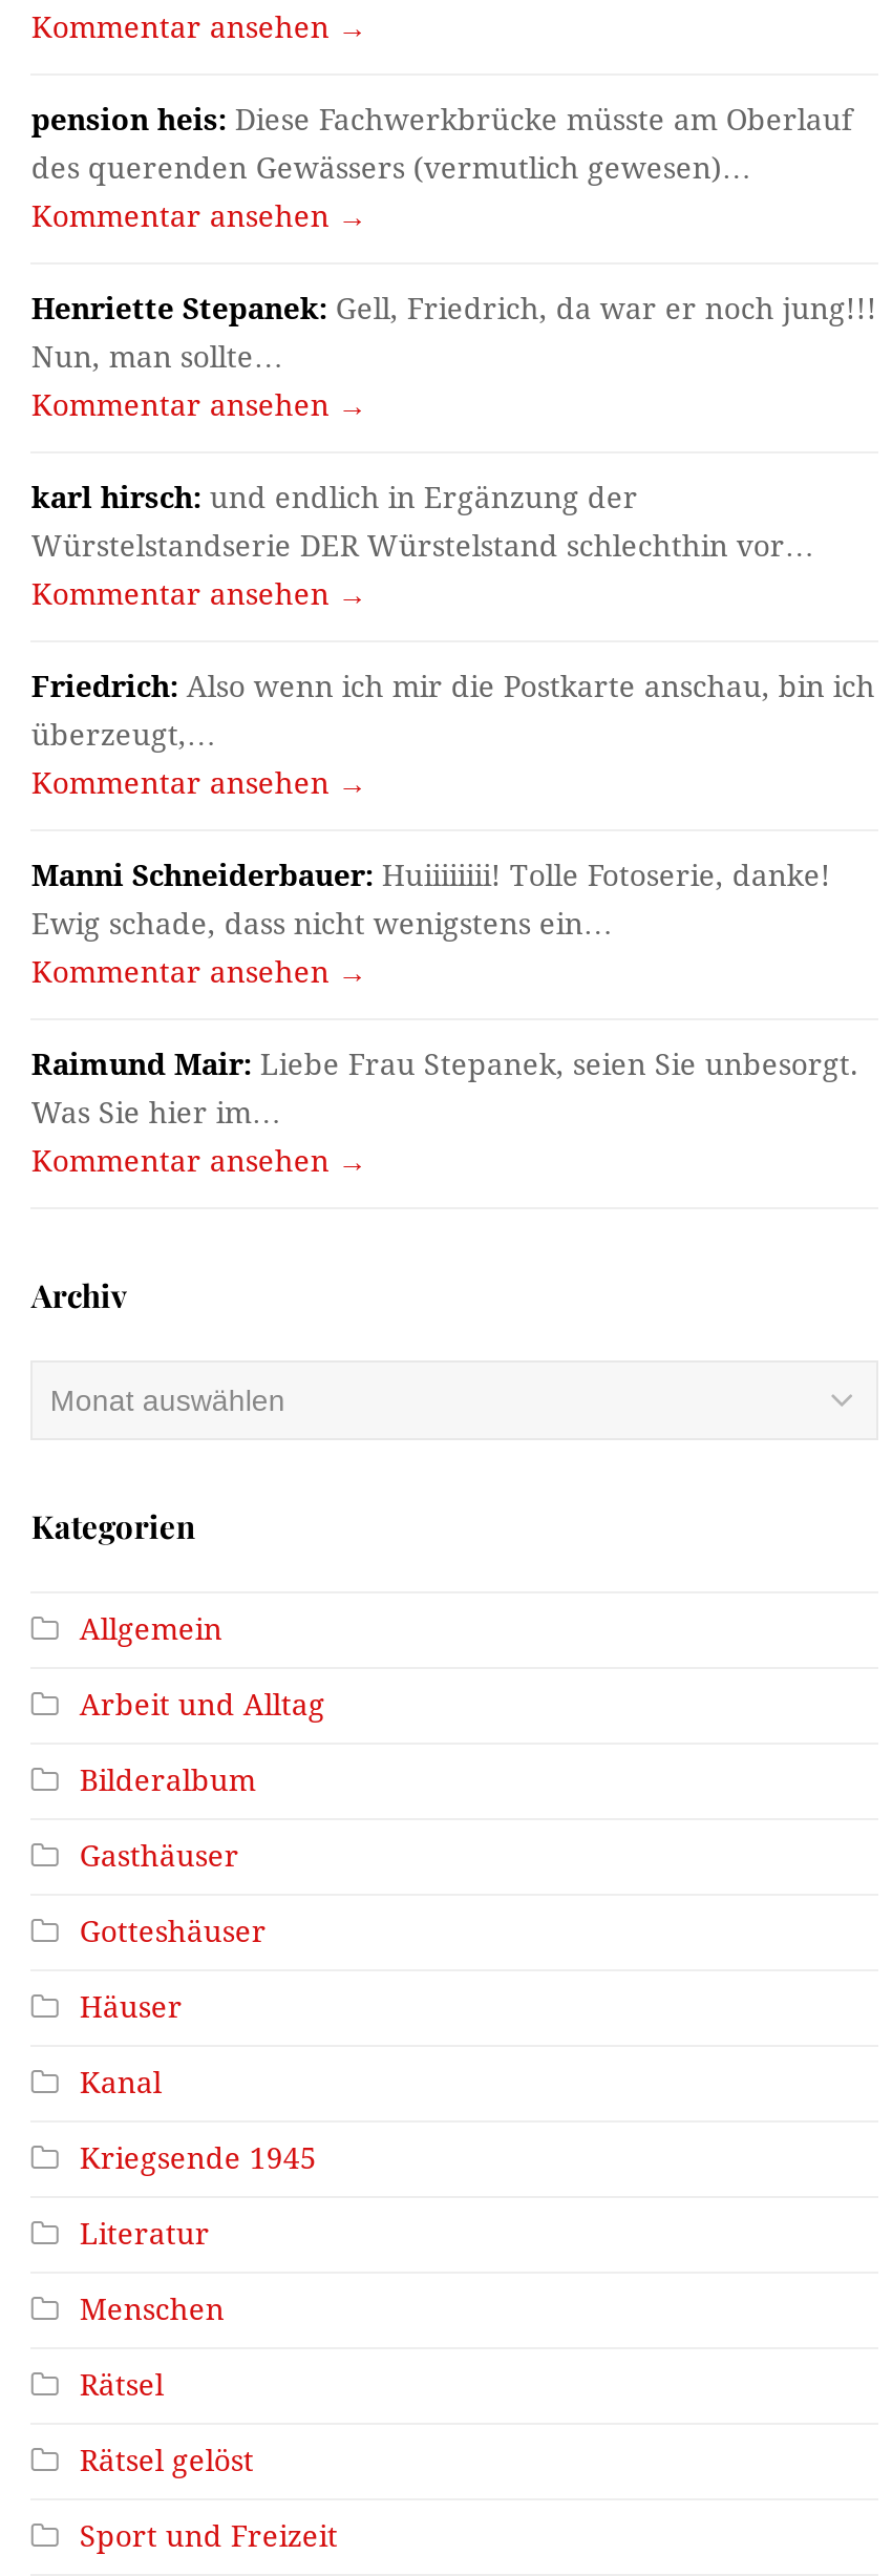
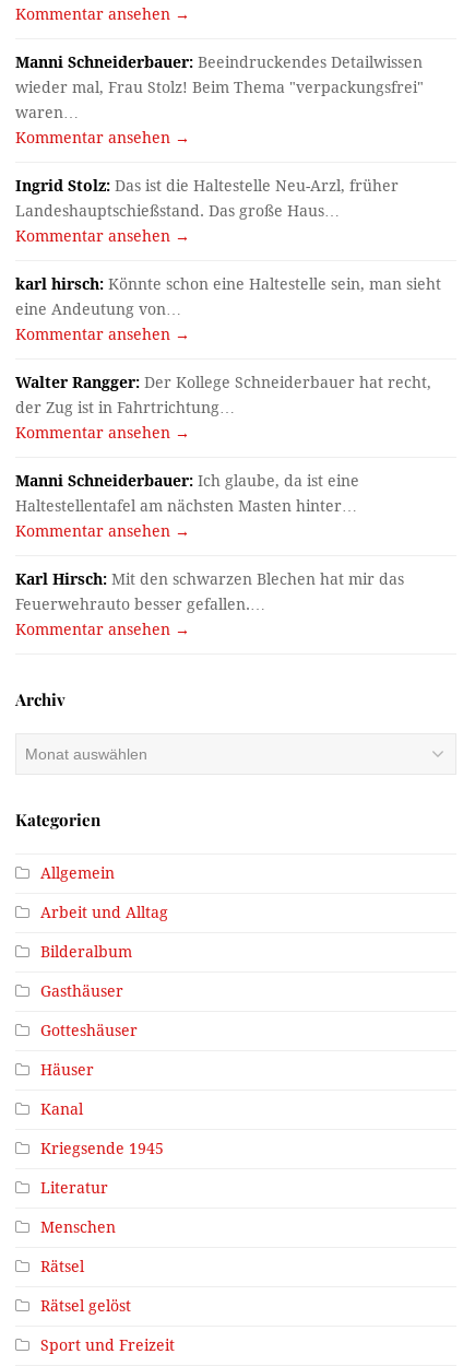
[31,102,852,184] pension heis: Diese Fachwerkbrücke müsste am Oberlauf | des querenden Gewässers (vermutlich gewesen)… -> [16,53,424,121] Manni Schneiderbauer: Beeindruckendes Detailwissen | wieder mal, Frau Stolz! Beim Thema "verpackungsfrei" | waren…
[31,291,877,373] Henriette Stepanek: Gell, Friedrich, da war er noch jung!!! | Nun, man sollte… -> [16,176,399,219] Ingrid Stolz: Das ist die Haltestelle Neu-Arzl, früher | Landeshauptschießstand. Das große Haus…
[31,480,814,562] karl hirsch: und endlich in Ergänzung der | Würstelstandserie DER Würstelstand schlechthin vor… -> [16,275,442,317] karl hirsch: Könnte schon eine Haltestelle sein, man sieht | eine Andeutung von…
[31,669,875,751] Friedrich: Also wenn ich mir die Postkarte anschau, bin ich | überzeugt,… -> [16,373,432,416] Walter Rangger: Der Kollege Schneiderbauer hat recht, | der Zug ist in Fahrtrichtung…
[31,858,831,939] Manni Schneiderbauer: Huiiiiiiii! Tolle Fotoserie, danke! | Ewig schade, dass nicht wenigstens ein… -> [16,472,360,514] Manni Schneiderbauer: Ich glaube, da ist eine | Haltestellentafel am nächsten Masten hinter…
[31,1047,858,1128] Raimund Mair: Liebe Frau Stepanek, seien Sie unbesorgt. | Was Sie hier im… -> [16,570,404,613] Karl Hirsch: Mit den schwarzen Blechen hat mir das | Feuerwehrauto besser gefallen.…

